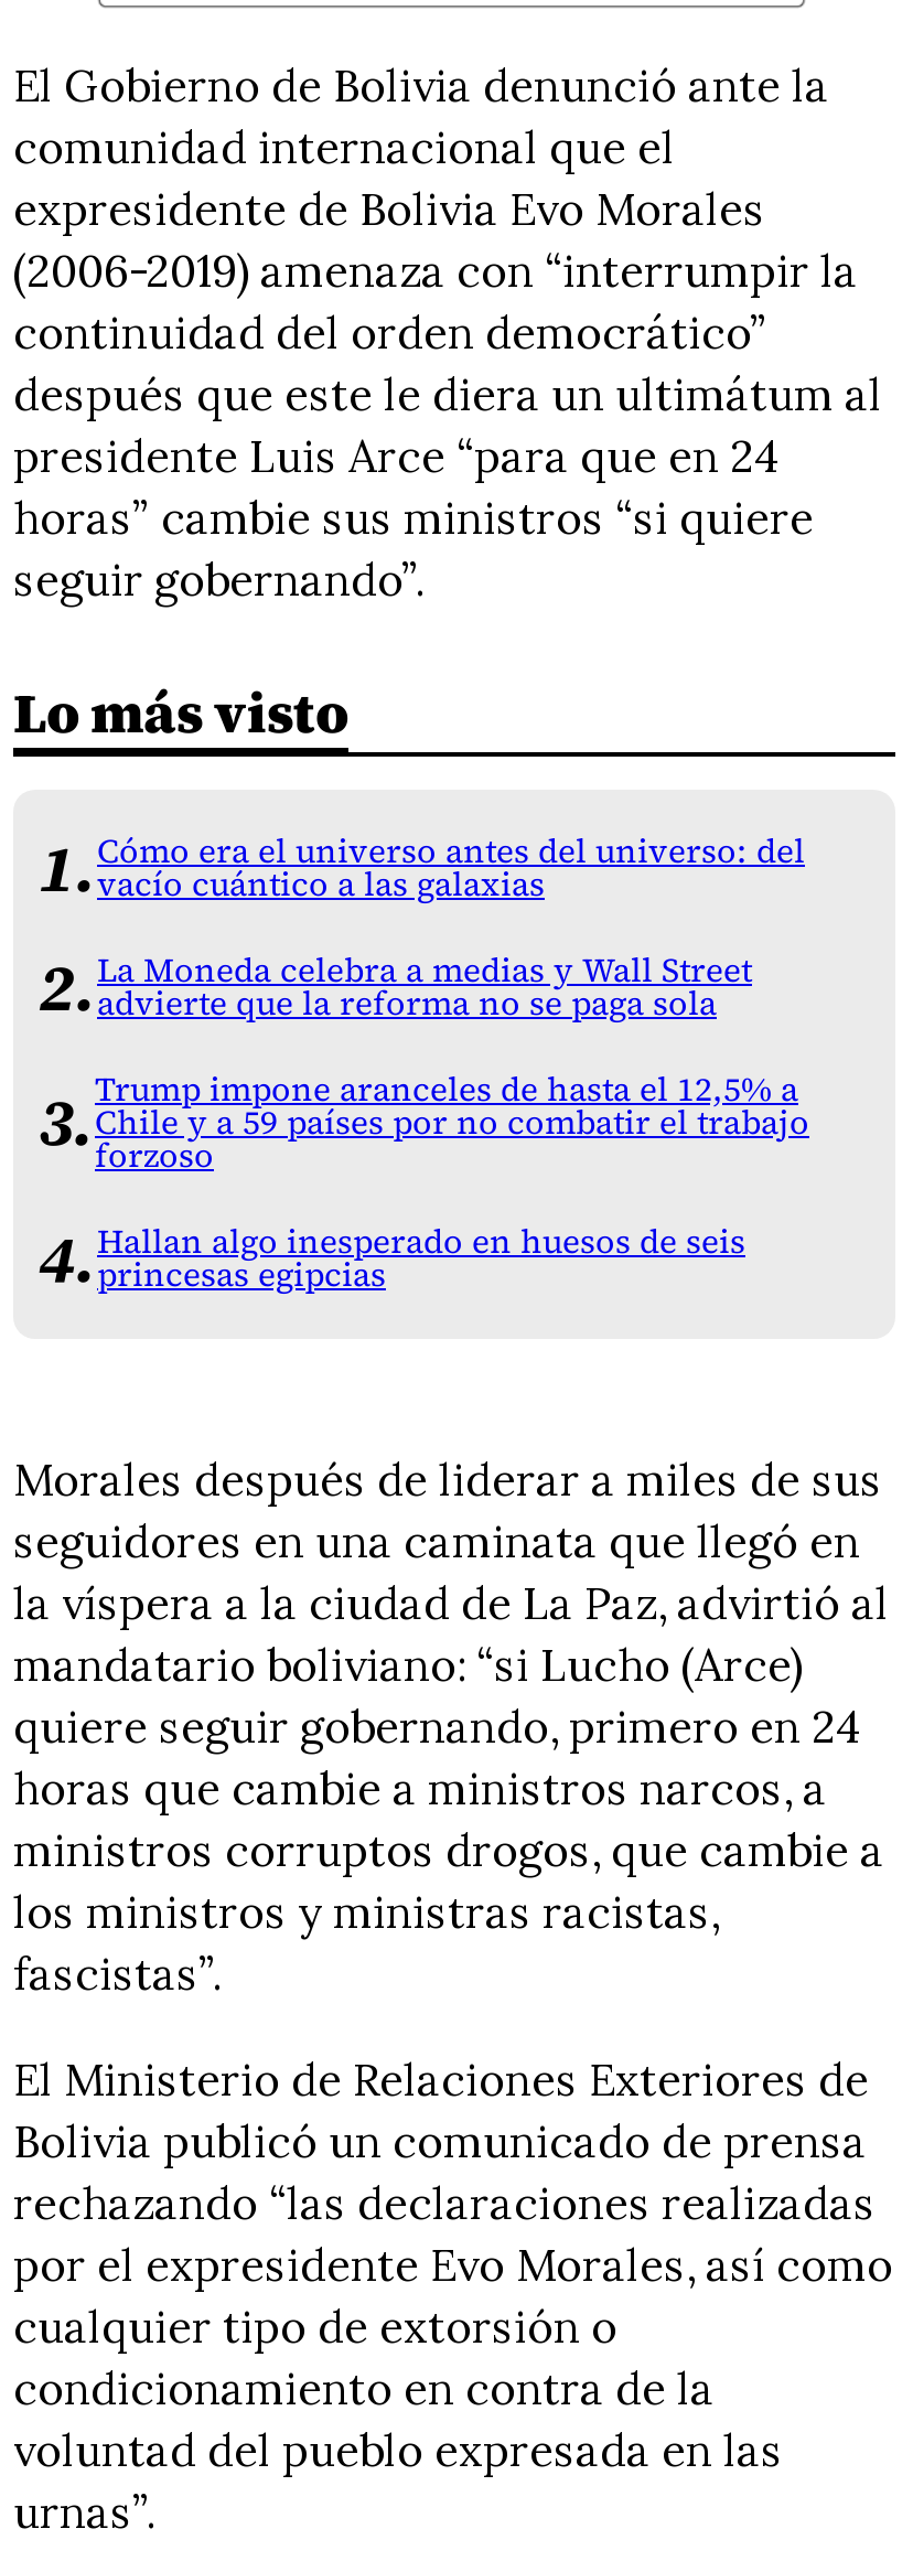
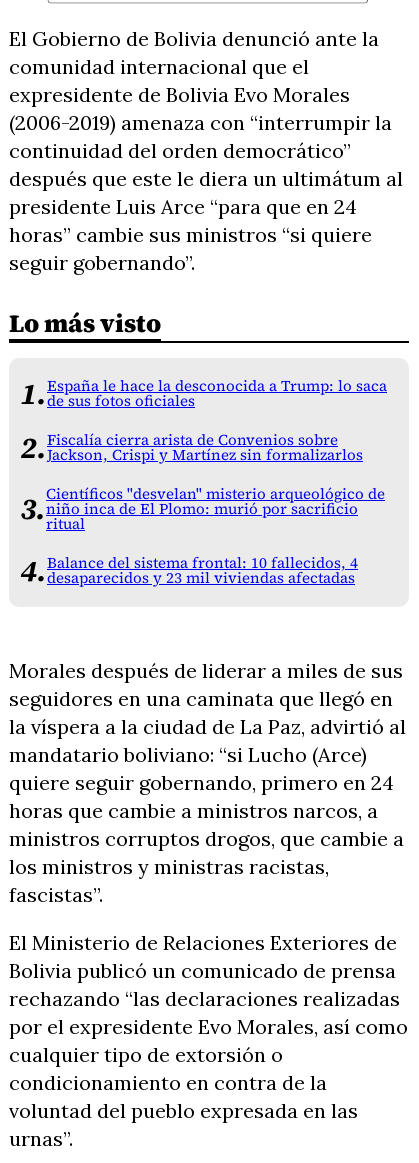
[97,829,805,906] Cómo era el universo antes del universo: del | vacío cuántico a las galaxias -> [47,376,387,411] España le hace la desconocida a Trump: lo saca | de sus fotos oficiales
[97,948,752,1025] La Moneda celebra a medias y Wall Street | advierte que la reforma no se paga sola -> [47,430,363,465] Fiscalía cierra arista de Convenios sobre | Jackson, Crispi y Martínez sin formalizarlos
[95,1067,809,1177] Trump impone aranceles de hasta el 12,5% a | Chile y a 59 países por no combatir el trabajo | forzoso -> [46,484,385,534] Científicos "desvelan" misterio arqueológico de | niño inca de El Plomo: murió por sacrificio | ritual
[97,1219,745,1297] Hallan algo inesperado en huesos de seis | princesas egipcias -> [47,553,358,588] Balance del sistema frontal: 10 fallecidos, 4 | desaparecidos y 23 mil viviendas afectadas

